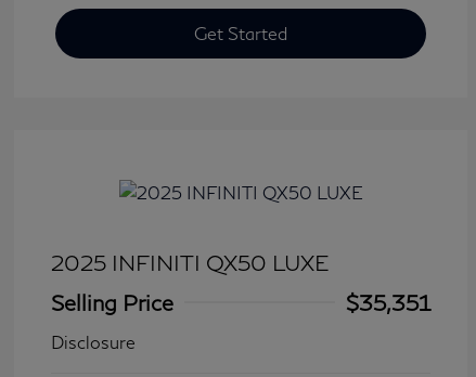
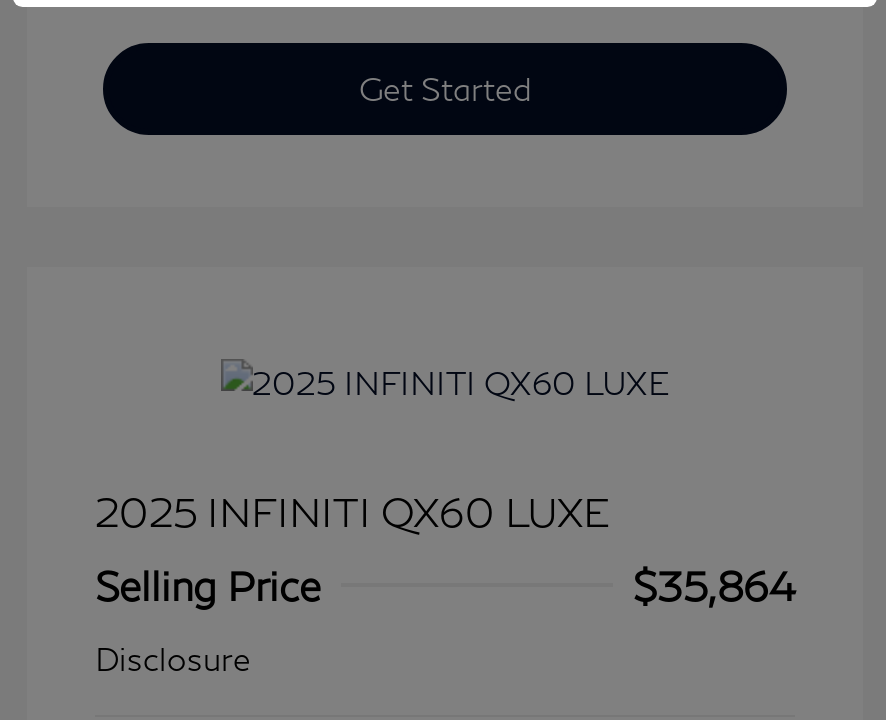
[51,249,329,275] 2025 INFINITI QX50 LUXE -> [95,488,609,536] 2025 INFINITI QX60 LUXE
[346,289,430,315] $35,351 -> [633,562,795,610] $35,864

